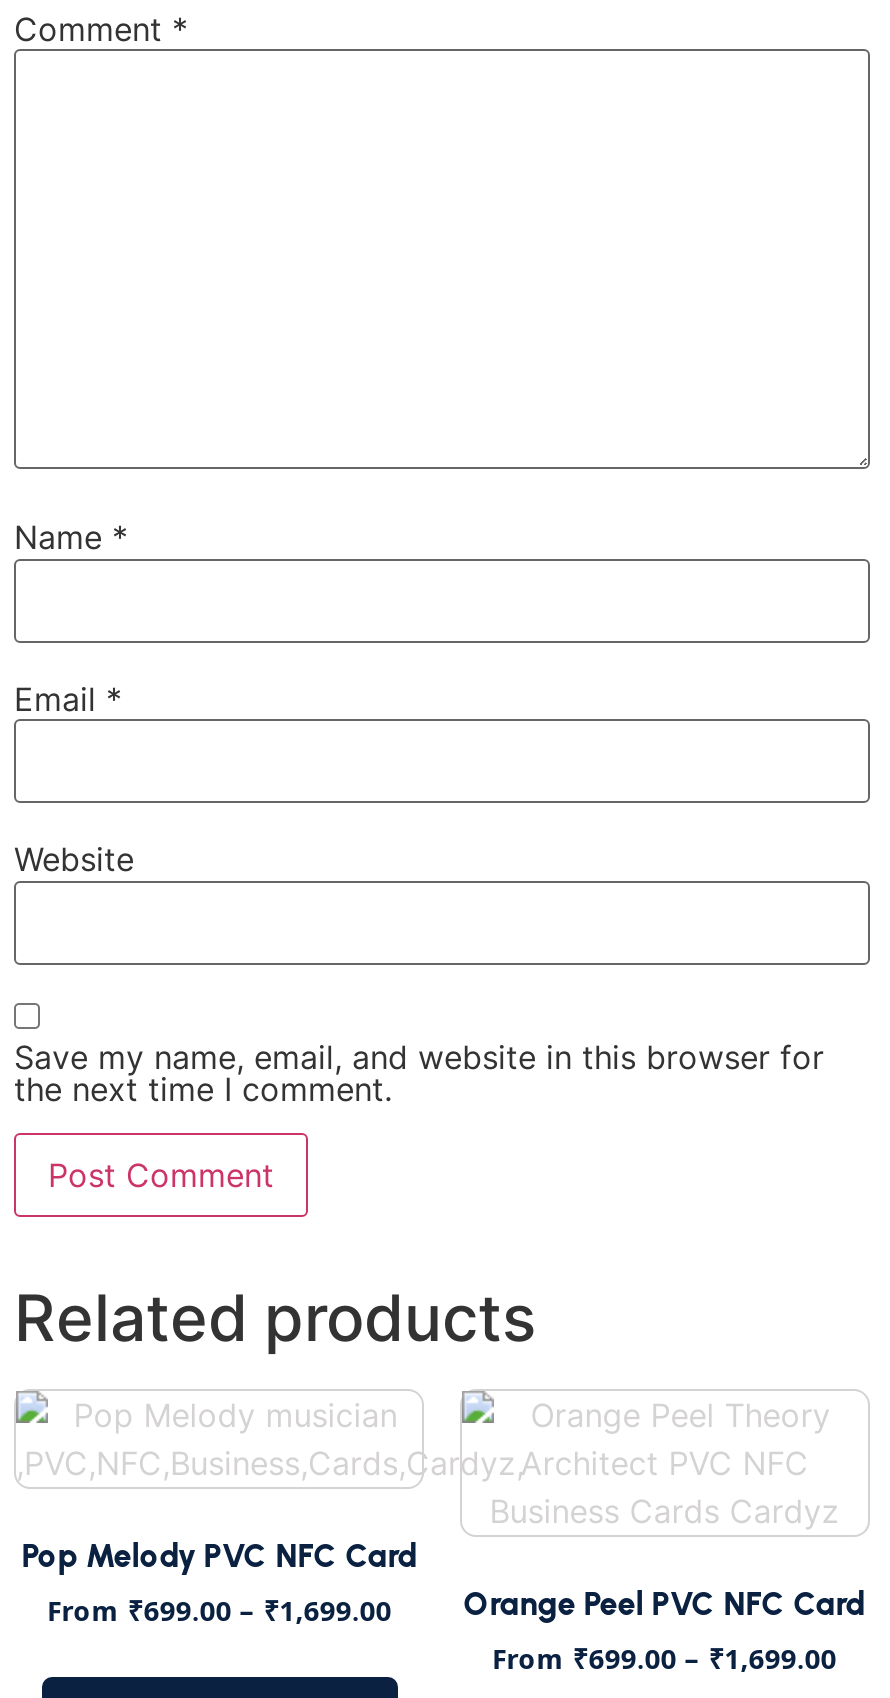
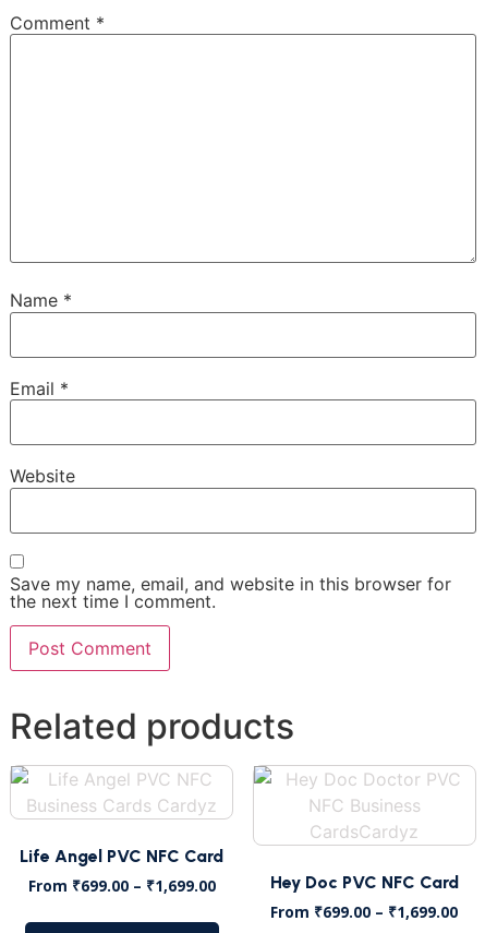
[21,1538,417,1576] Pop Melody PVC NFC Card -> [20,846,224,867] Life Angel PVC NFC Card
[464,1586,866,1624] Orange Peel PVC NFC Card -> [270,872,459,893] Hey Doc PVC NFC Card

